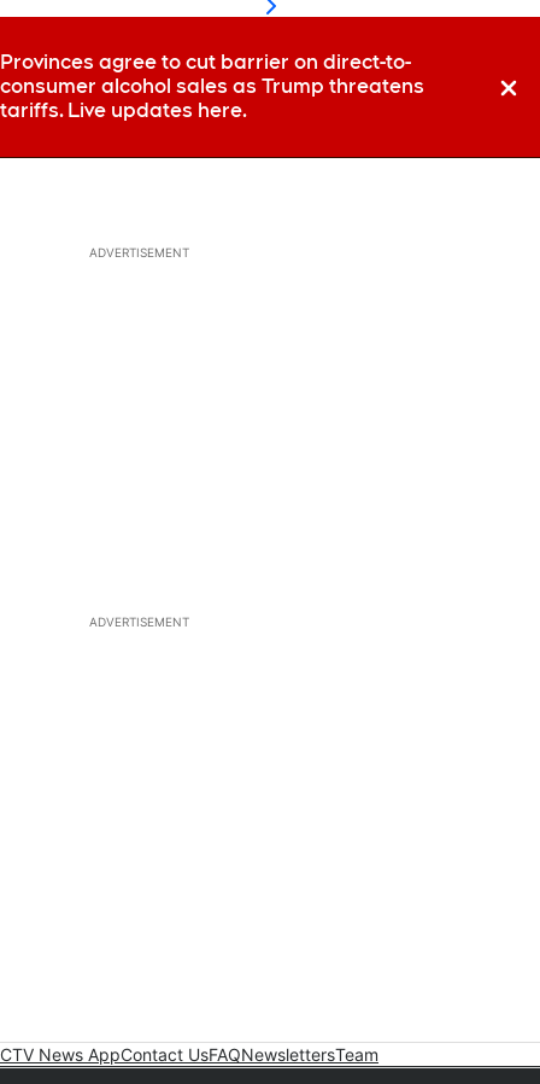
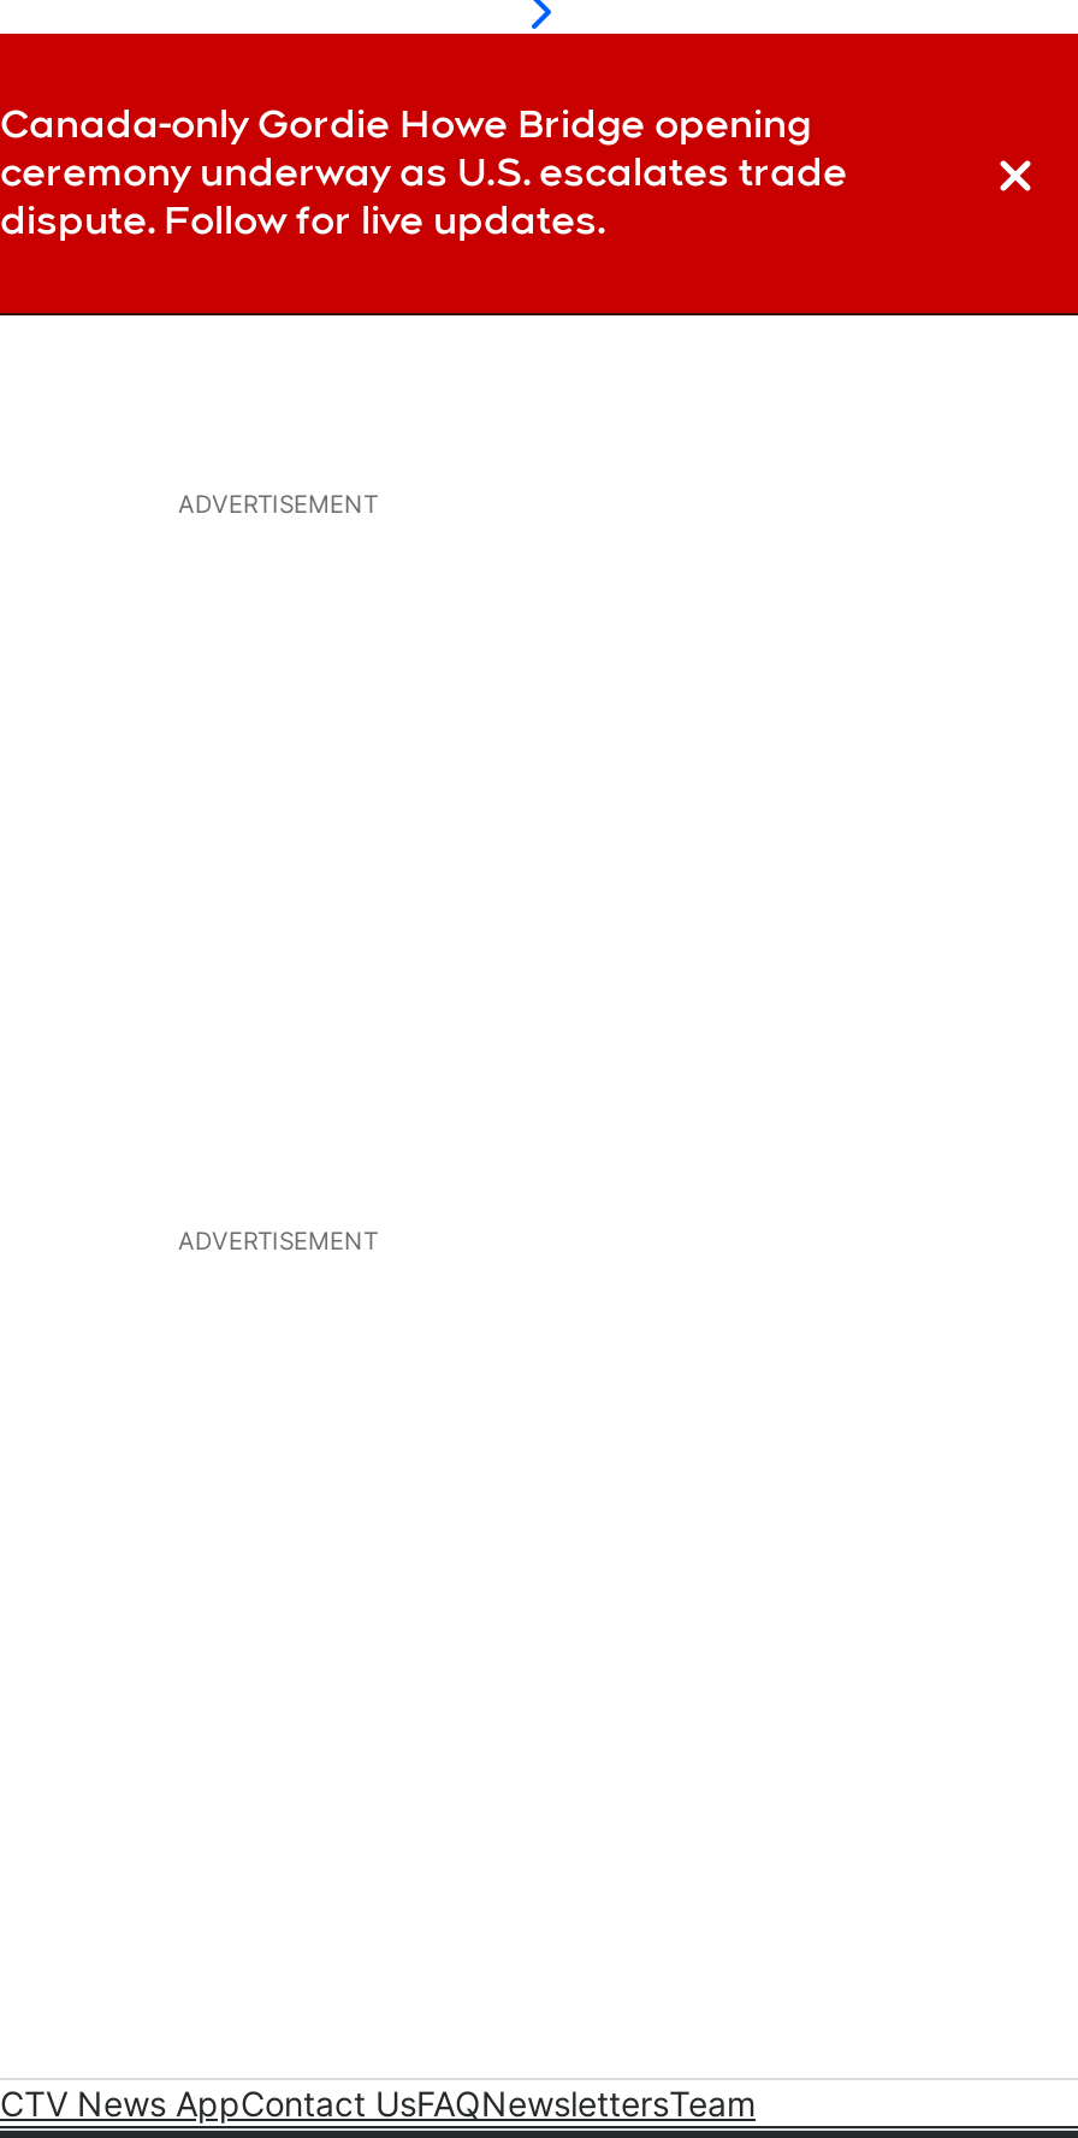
[0,51,424,122] Provinces agree to cut barrier on direct-to- | consumer alcohol sales as Trump threatens | tariffs. Live updates here. -> [0,101,847,243] Canada-only Gordie Howe Bridge opening | ceremony underway as U.S. escalates trade | dispute. Follow for live updates.

